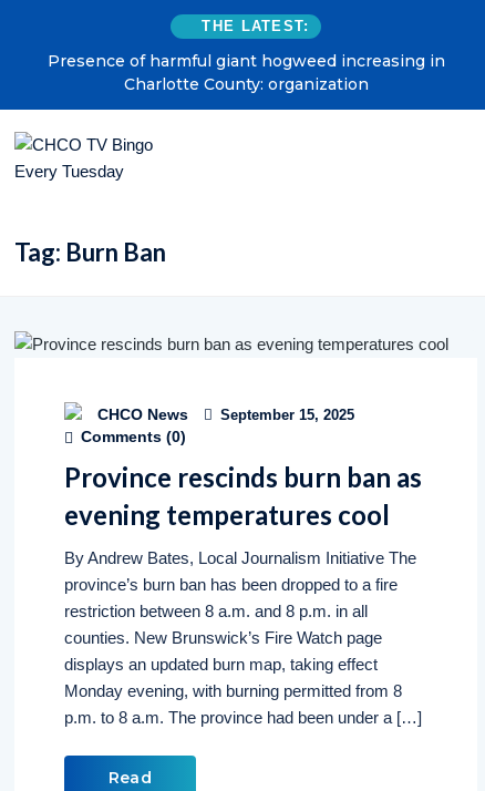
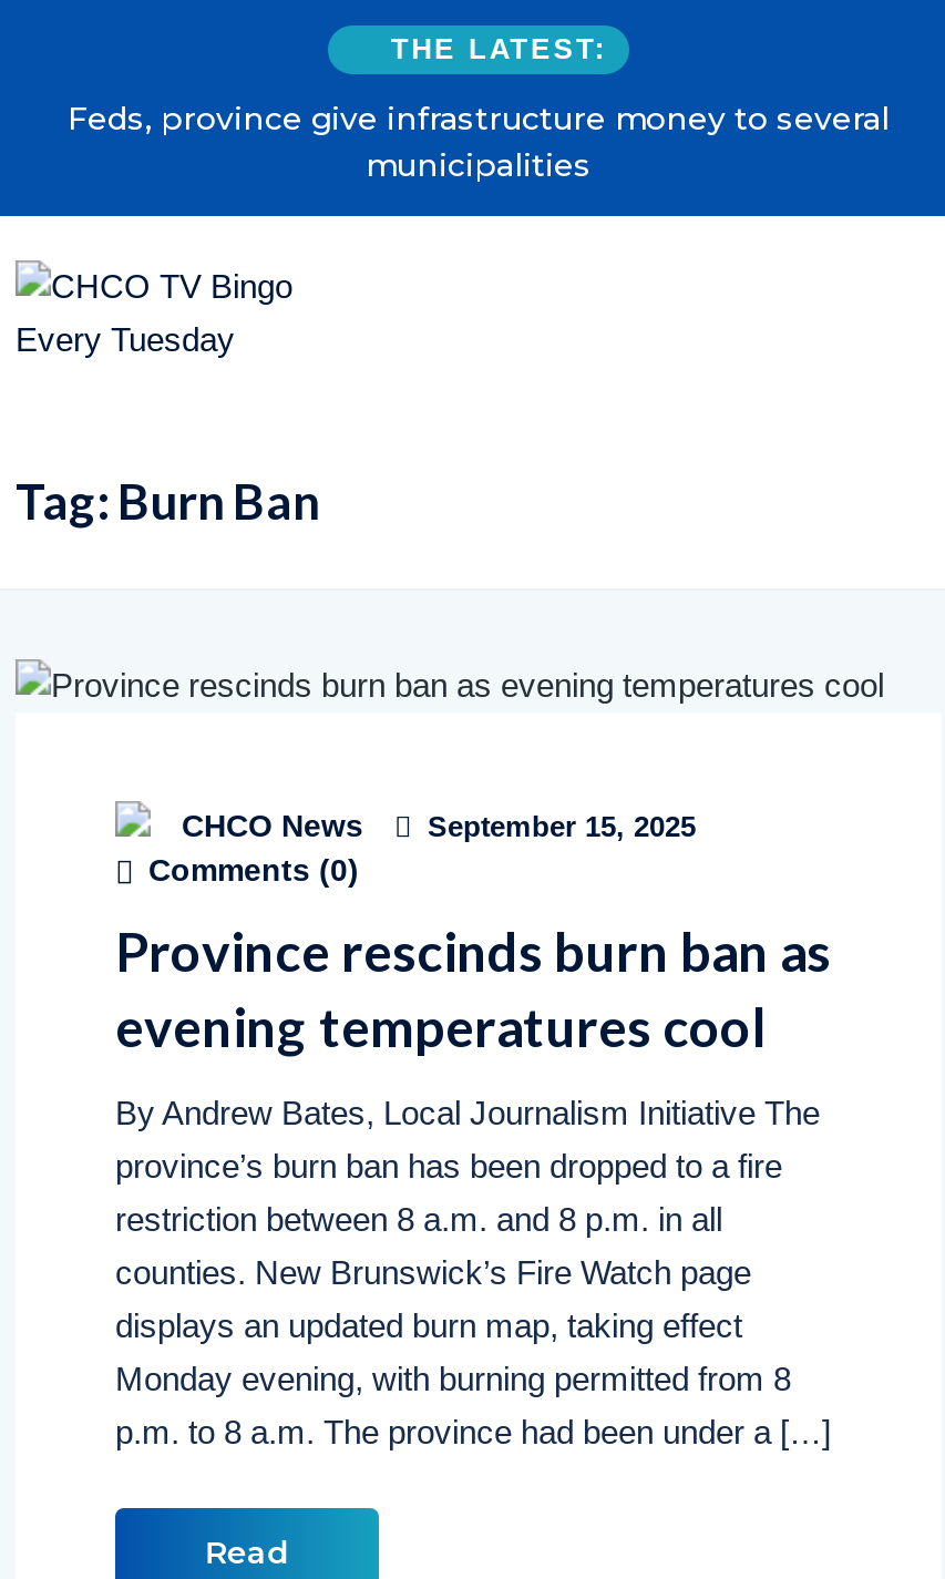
[47,51,445,94] Presence of harmful giant hogweed increasing in | Charlotte County: organization -> [68,99,890,185] Feds, province give infrastructure money to several | municipalities

